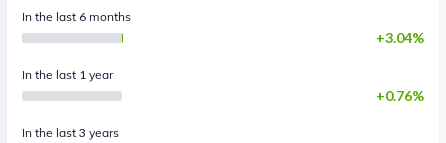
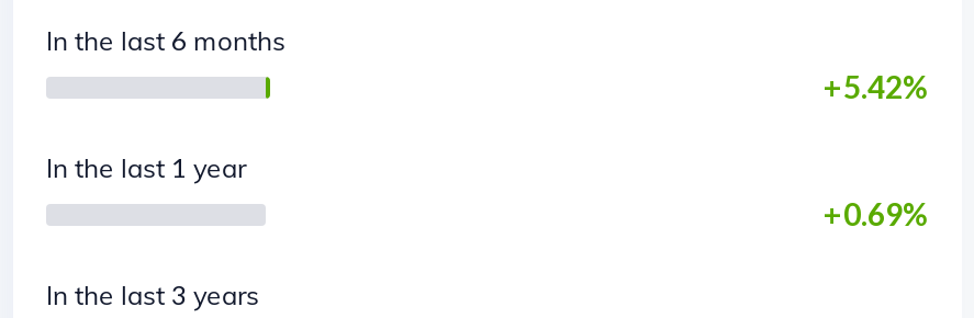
[385,29,424,47] 3.04% -> [843,68,929,107] 5.42%
[385,87,424,105] 0.76% -> [843,195,929,235] 0.69%

